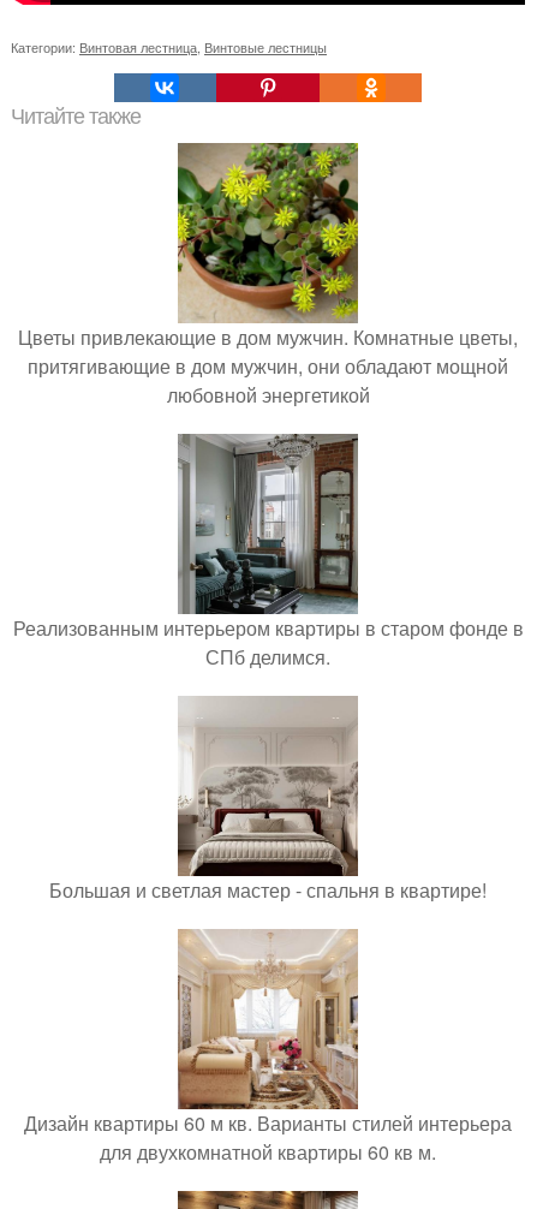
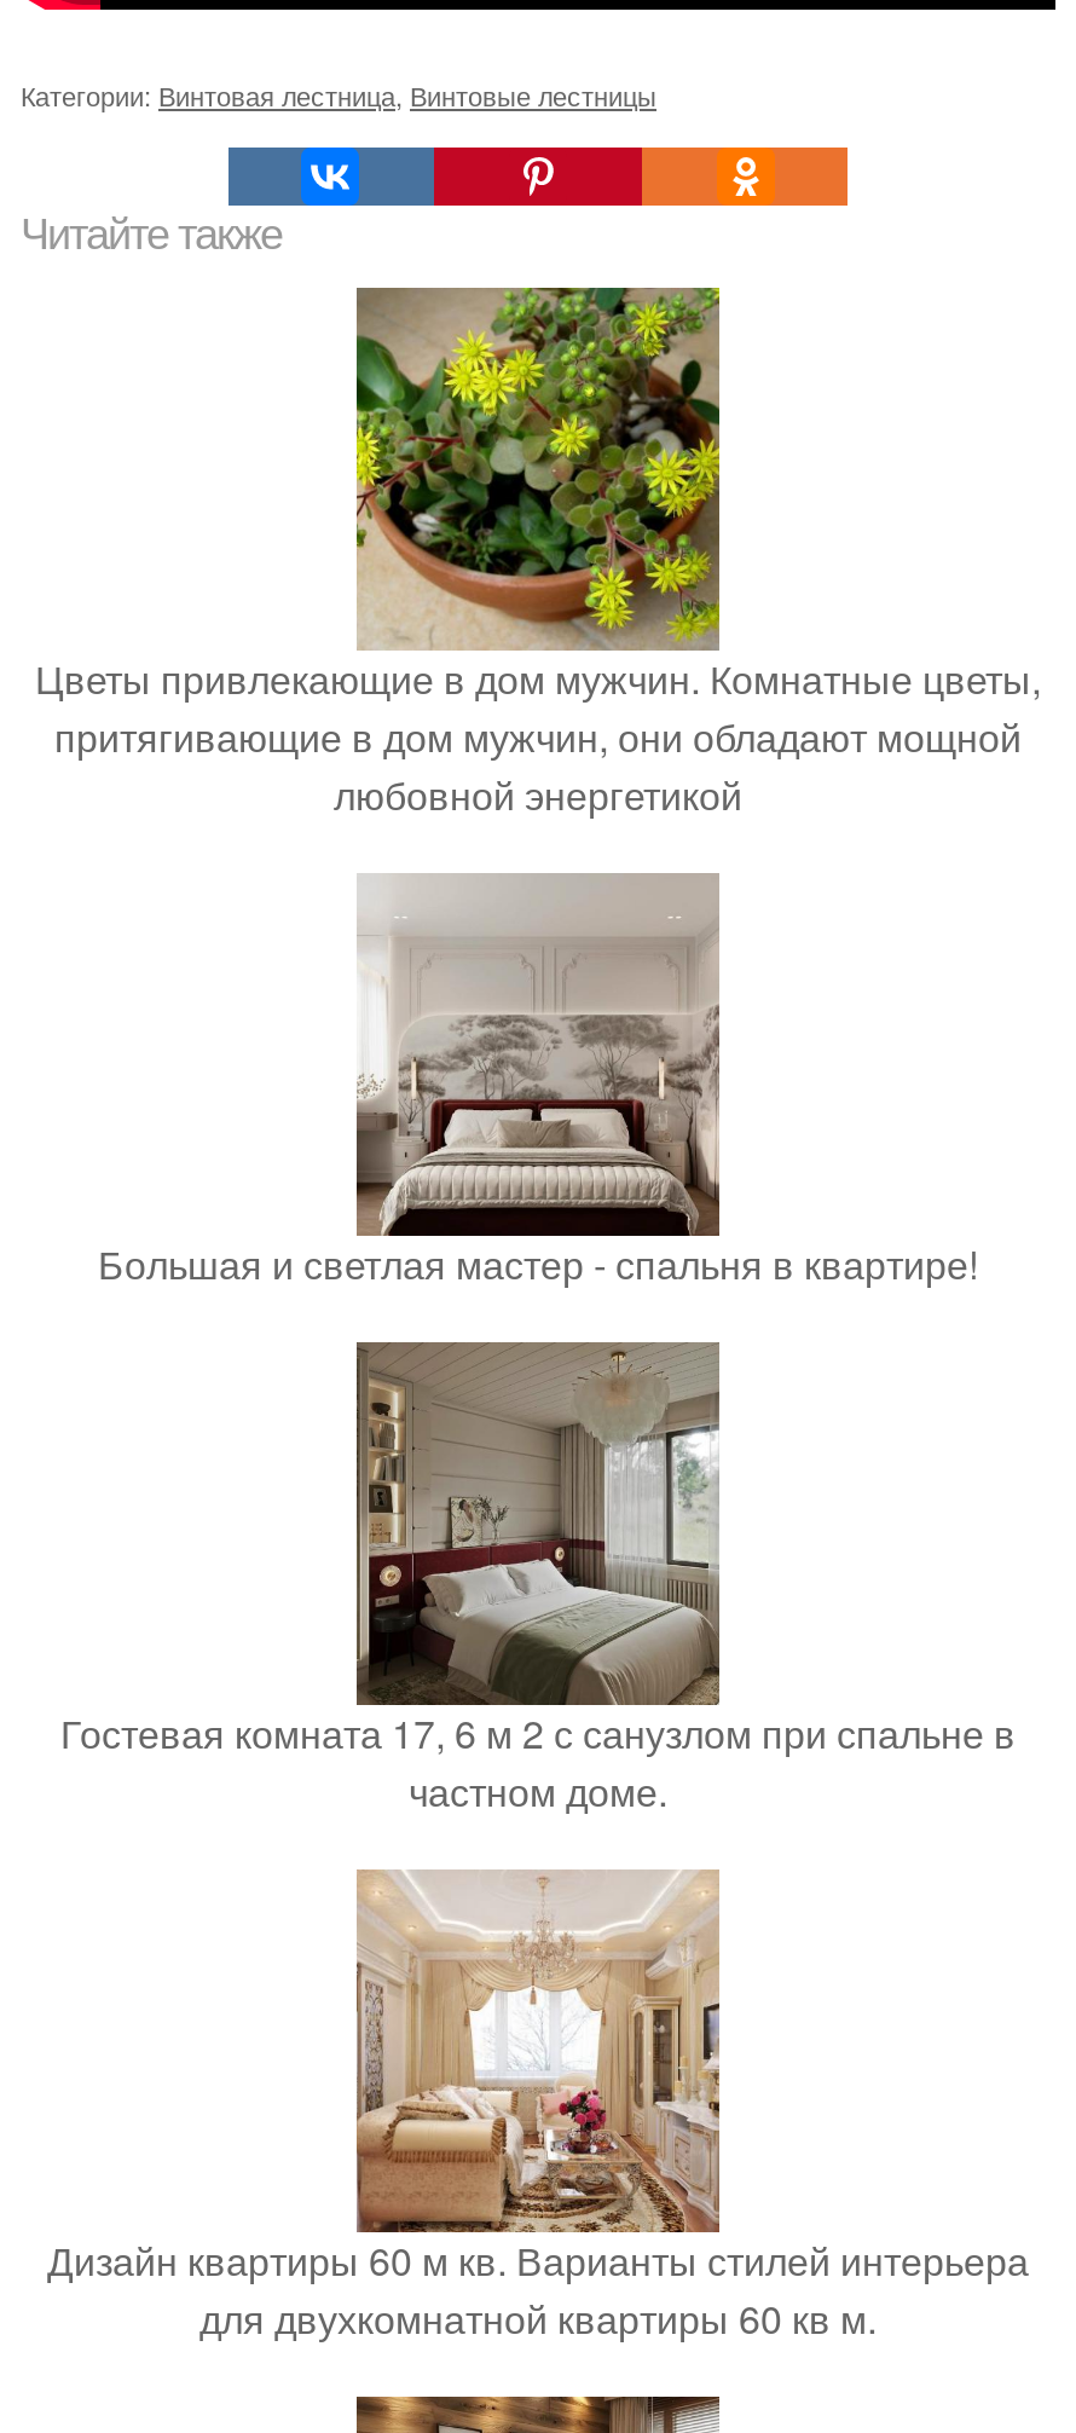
[13,434,523,671] [image] | Реализованным интерьером квартиры в старом фонде в | СПб делимся. -> none
moved [49,699,487,904] -> [98,880,978,1292]: [image] | Большая и светлая мастер - спальня в квартире!
none -> [60,1342,1016,1819] [image] | Гостевая комната 17, 6 м 2 с санузлом при спальне в | частном доме.

